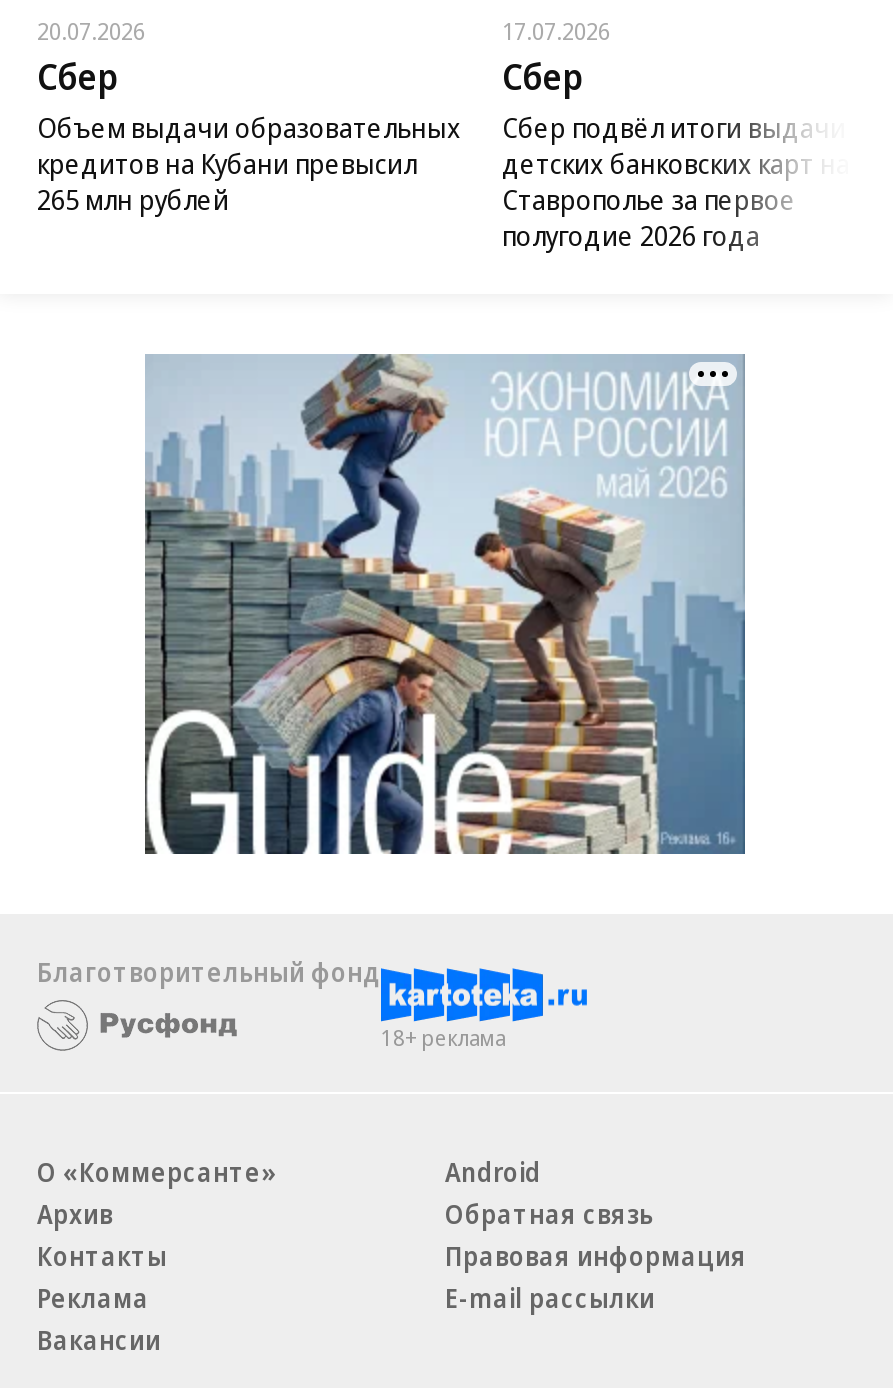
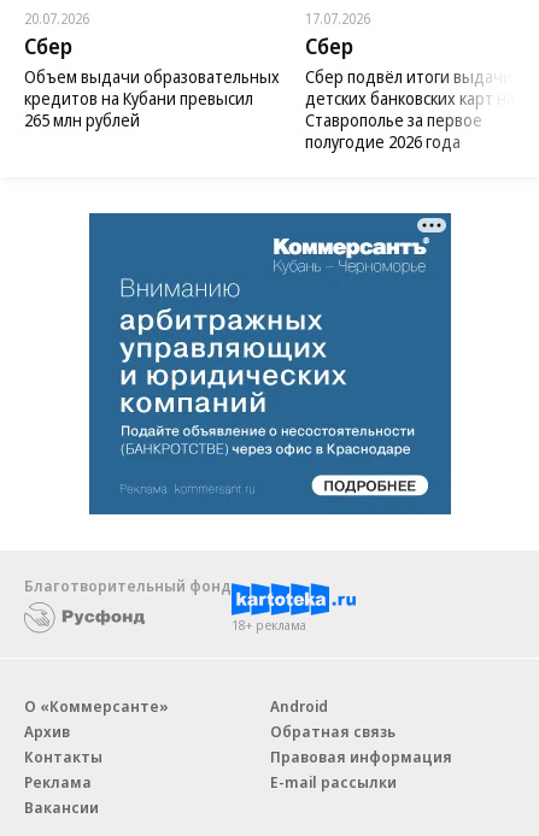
[143,354,745,856] [image] -> [88,212,451,516] [image]

